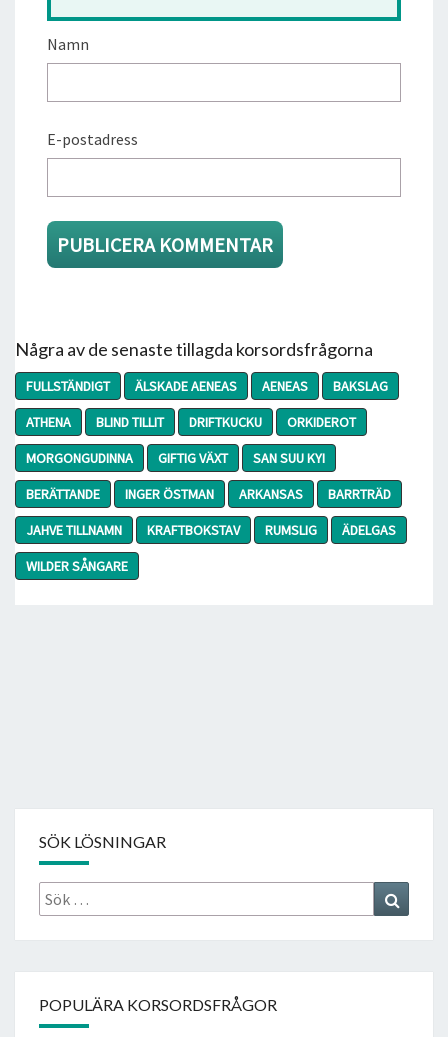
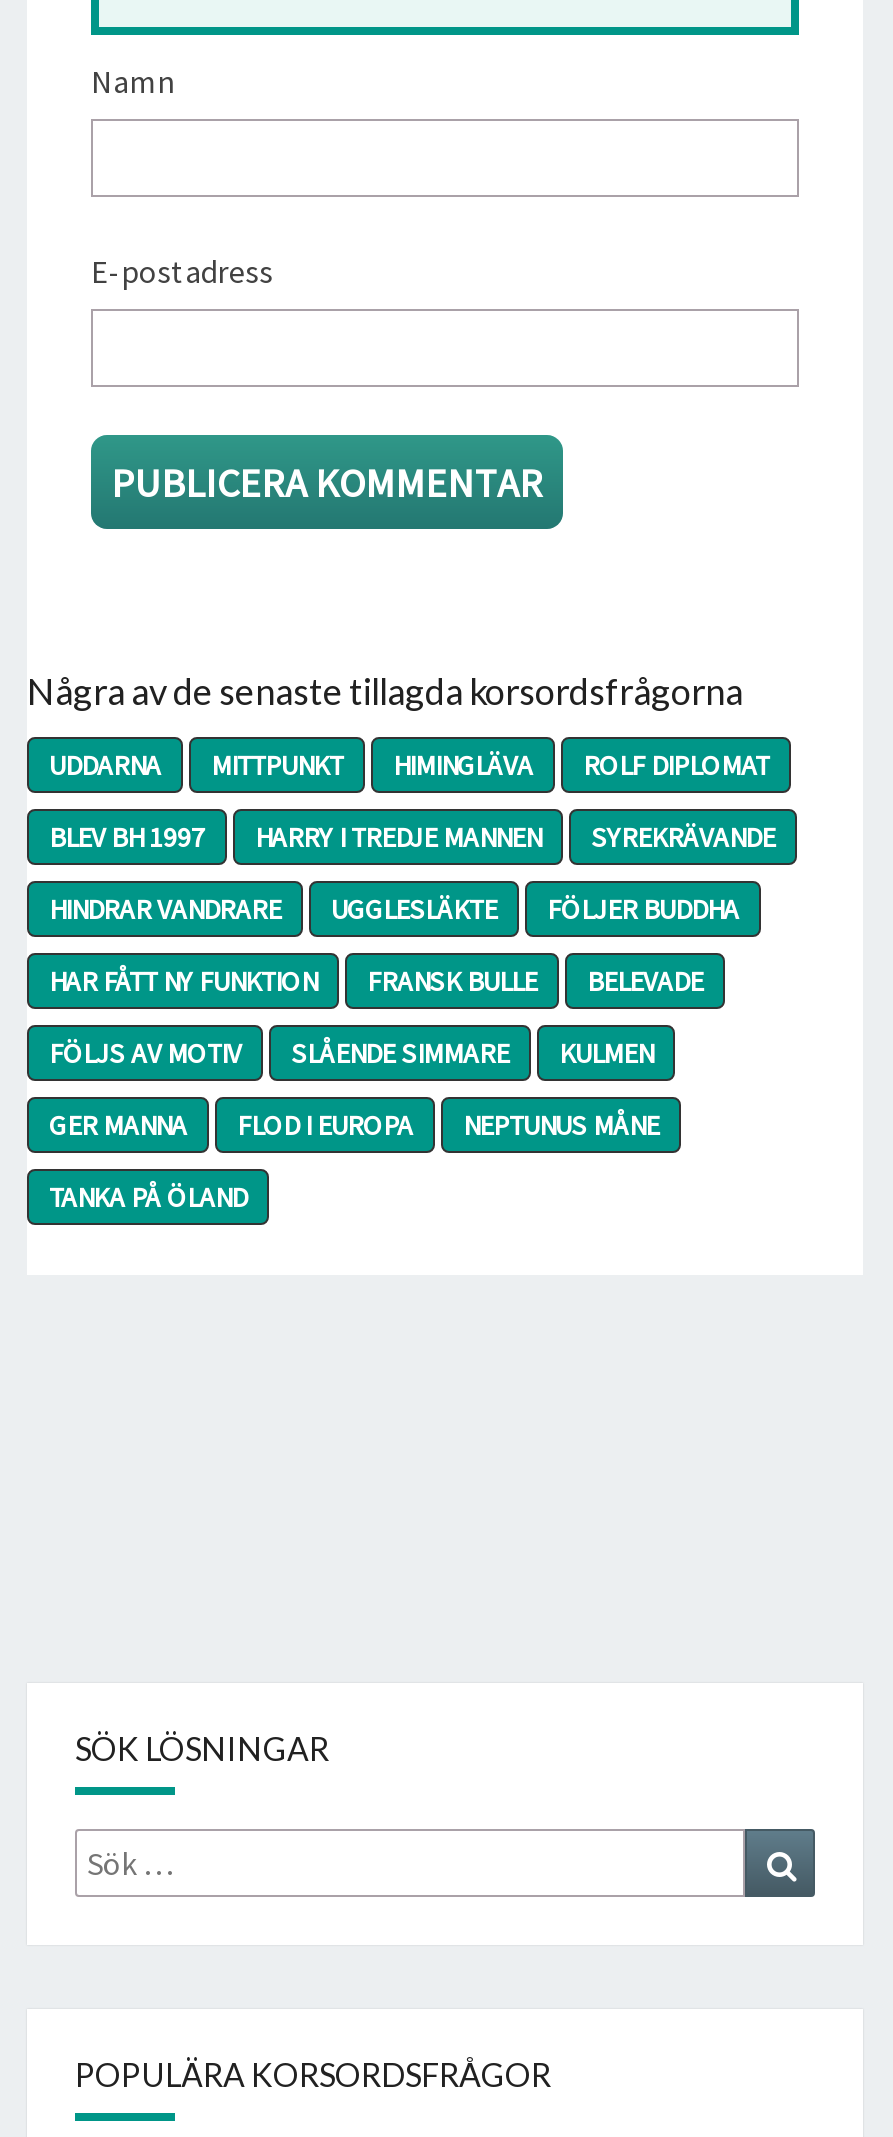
[26,377,396,575] FULLSTÄNDIGT | ÄLSKADE AENEAS | AENEAS | BAKSLAG | ATHENA | BLIND TILLIT | DRIFTKUCKU | ORKIDEROT | MORGONGUDINNA | GIFTIG VÄXT | SAN SUU KYI | BERÄTTANDE | INGER ÖSTMAN | ARKANSAS | BARRTRÄD | JAHVE TILLNAMN | KRAFTBOKSTAV | RUMSLIG | ÄDELGAS | WILDER SÅNGARE -> [49,747,775,1215] UDDARNA | MITTPUNKT | HIMINGLÄVA | ROLF DIPLOMAT | BLEV BH 1997 | HARRY I TREDJE MANNEN | SYREKRÄVANDE | HINDRAR VANDRARE | UGGLESLÄKTE | FÖLJER BUDDHA | HAR FÅTT NY FUNKTION | FRANSK BULLE | BELEVADE | FÖLJS AV MOTIV | SLÅENDE SIMMARE | KULMEN | GER MANNA | FLOD I EUROPA | NEPTUNUS MÅNE | TANKA PÅ ÖLAND

